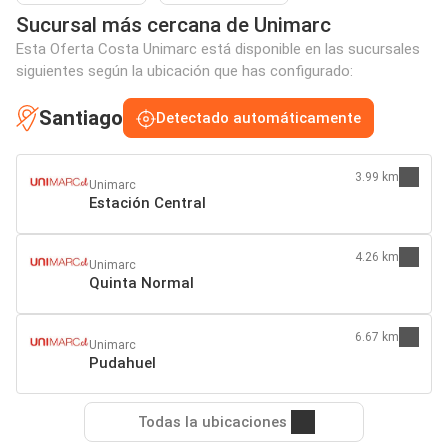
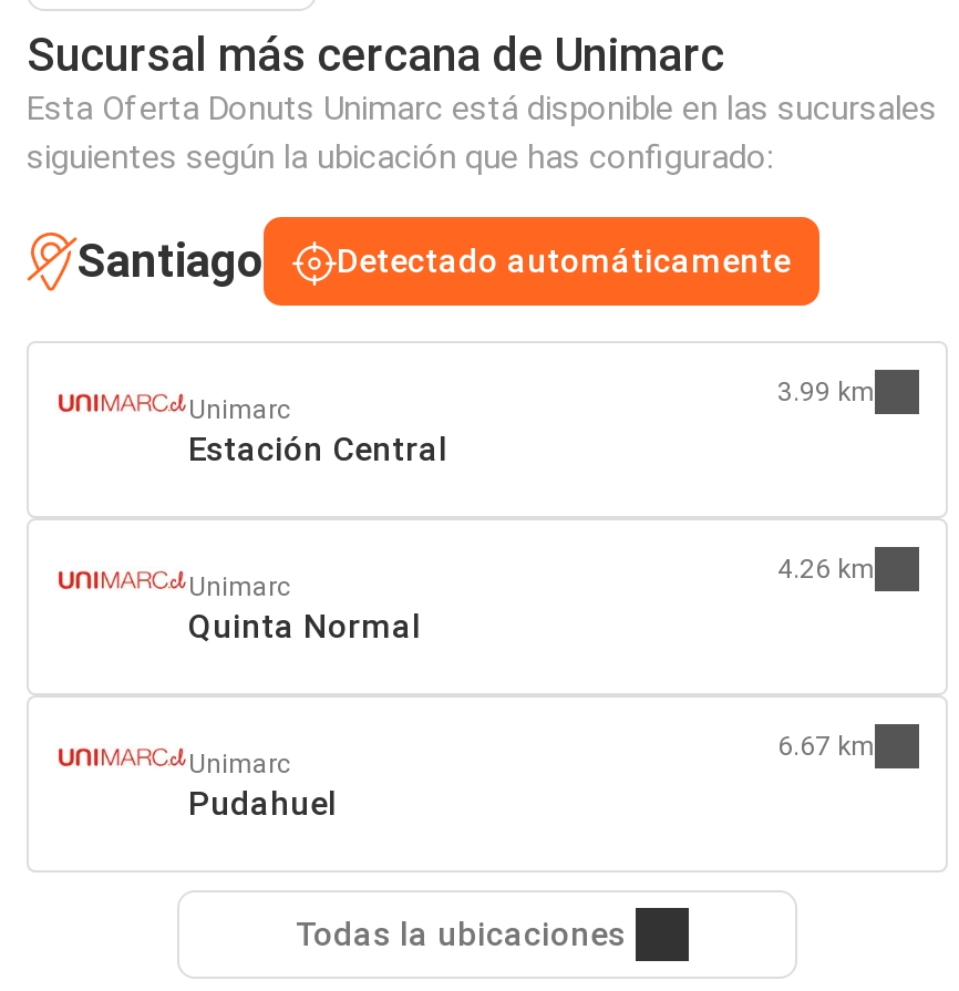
[16,40,420,58] Esta Oferta Costa Unimarc está disponible en las sucursales -> [27,89,937,129] Esta Oferta Donuts Unimarc está disponible en las sucursales

